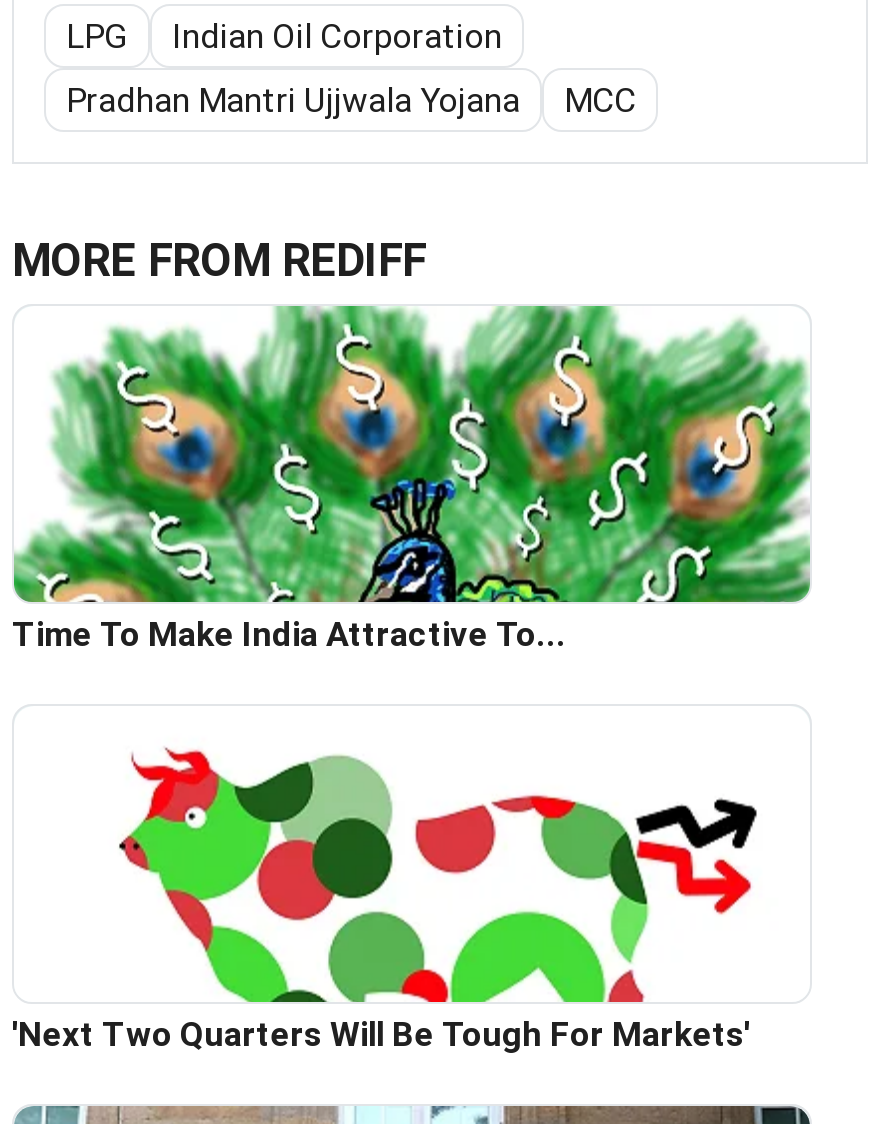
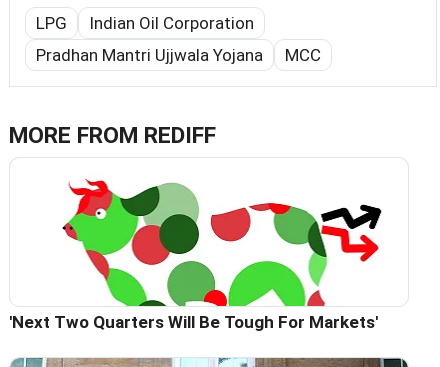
[12,304,812,653] [image] | Time To Make India Attractive To... -> none

